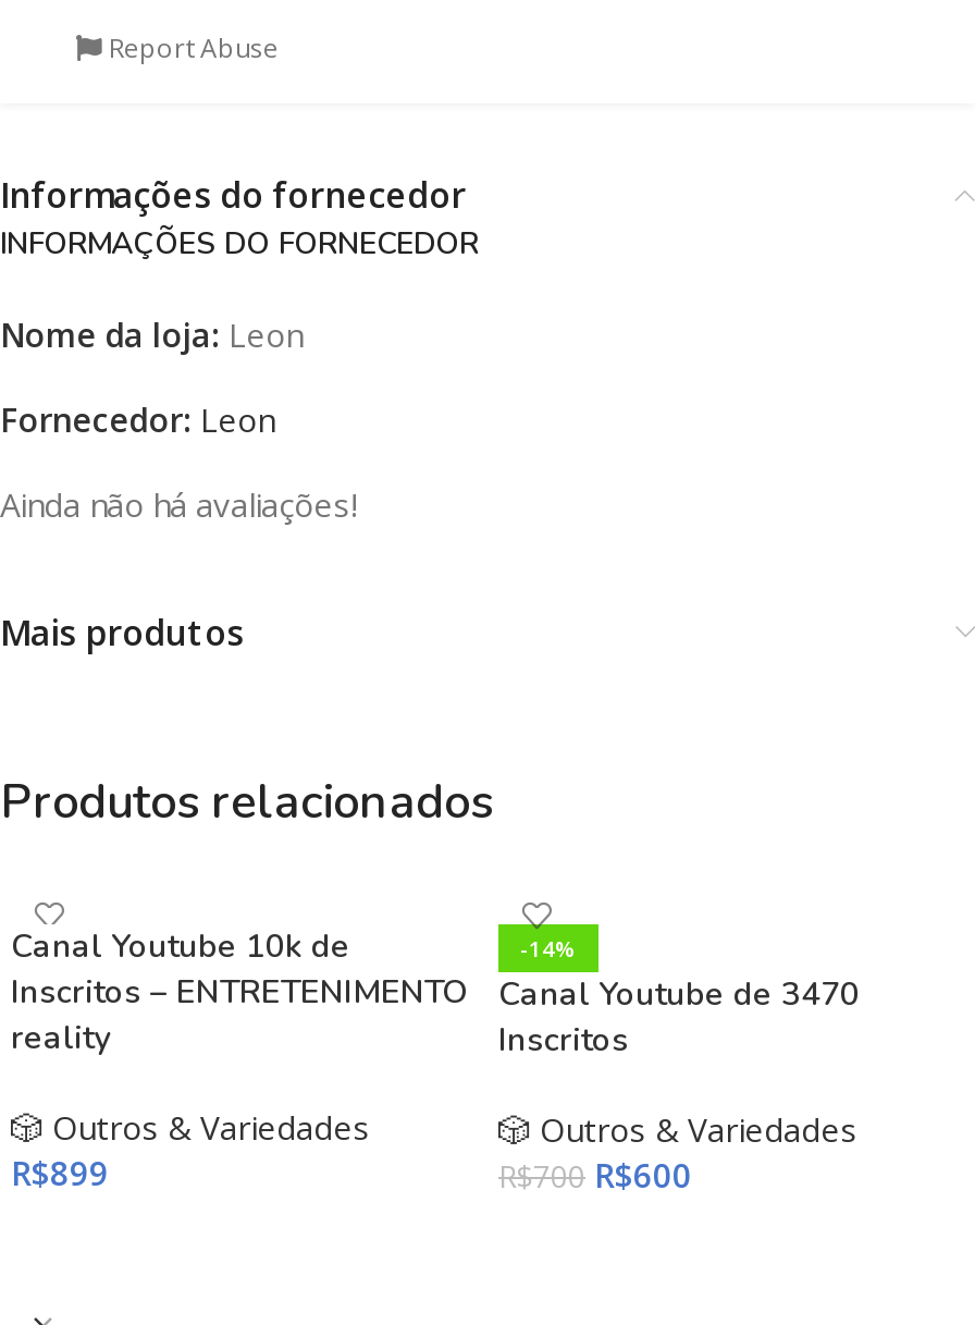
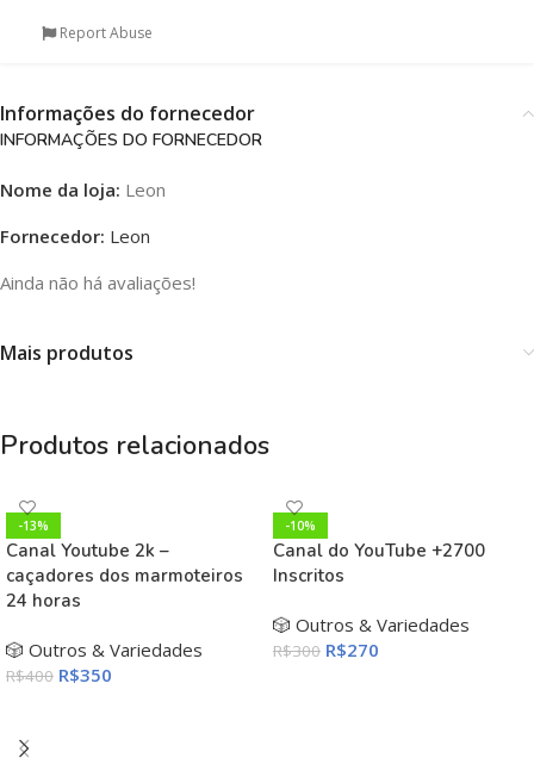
[11,923,468,1058] Canal Youtube 10k de | Inscritos – ENTRETENIMENTO | reality -> [6,517,243,612] -13% | Canal Youtube 2k – | caçadores dos marmoteiros | 24 horas
[520,932,577,962] -14% -> [285,517,316,533] -10%
[498,971,860,1015] Canal Youtube de 3470 -> [273,538,485,562] Canal do YouTube +2700
[11,1150,109,1193] R$899 -> [6,662,112,686] R$400 R$350
[498,1152,692,1195] R$700 R$600 -> [273,637,379,661] R$300 R$270

